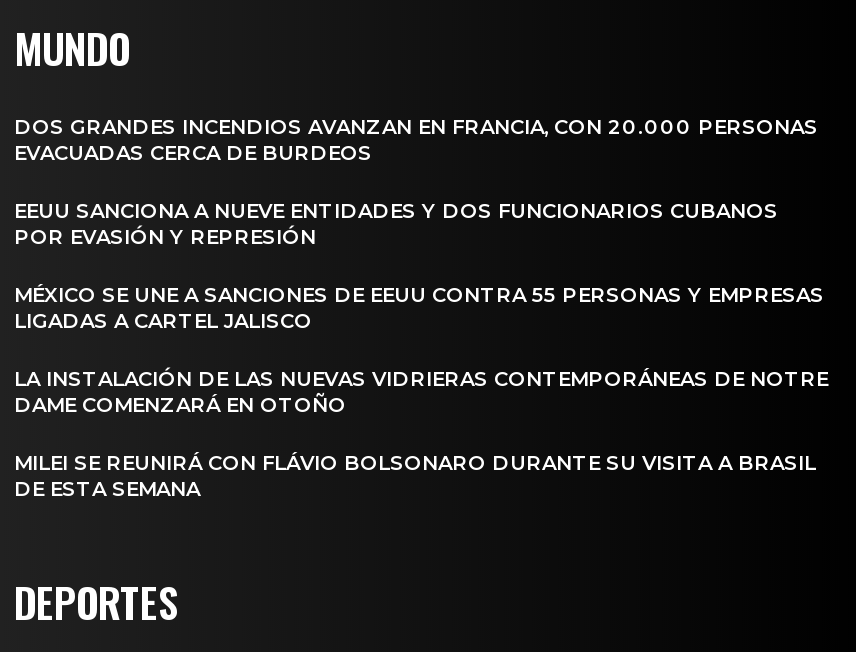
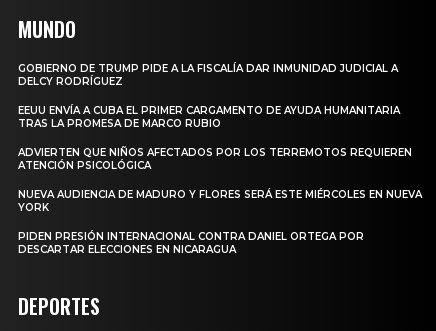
[14,114,818,166] DOS GRANDES INCENDIOS AVANZAN EN FRANCIA, CON 20.000 PERSONAS | EVACUADAS CERCA DE BURDEOS -> [18,62,398,88] GOBIERNO DE TRUMP PIDE A LA FISCALÍA DAR INMUNIDAD JUDICIAL A | DELCY RODRÍGUEZ
[14,198,778,250] EEUU SANCIONA A NUEVE ENTIDADES Y DOS FUNCIONARIOS CUBANOS | POR EVASIÓN Y REPRESIÓN -> [18,104,400,130] EEUU ENVÍA A CUBA EL PRIMER CARGAMENTO DE AYUDA HUMANITARIA | TRAS LA PROMESA DE MARCO RUBIO
[14,282,824,334] MÉXICO SE UNE A SANCIONES DE EEUU CONTRA 55 PERSONAS Y EMPRESAS | LIGADAS A CARTEL JALISCO -> [18,146,412,172] ADVIERTEN QUE NIÑOS AFECTADOS POR LOS TERREMOTOS REQUIEREN | ATENCIÓN PSICOLÓGICA
[14,366,828,418] LA INSTALACIÓN DE LAS NUEVAS VIDRIERAS CONTEMPORÁNEAS DE NOTRE | DAME COMENZARÁ EN OTOÑO -> [18,188,422,214] NUEVA AUDIENCIA DE MADURO Y FLORES SERÁ ESTE MIÉRCOLES EN NUEVA | YORK
[14,450,816,502] MILEI SE REUNIRÁ CON FLÁVIO BOLSONARO DURANTE SU VISITA A BRASIL | DE ESTA SEMANA -> [18,230,364,256] PIDEN PRESIÓN INTERNACIONAL CONTRA DANIEL ORTEGA POR | DESCARTAR ELECCIONES EN NICARAGUA

